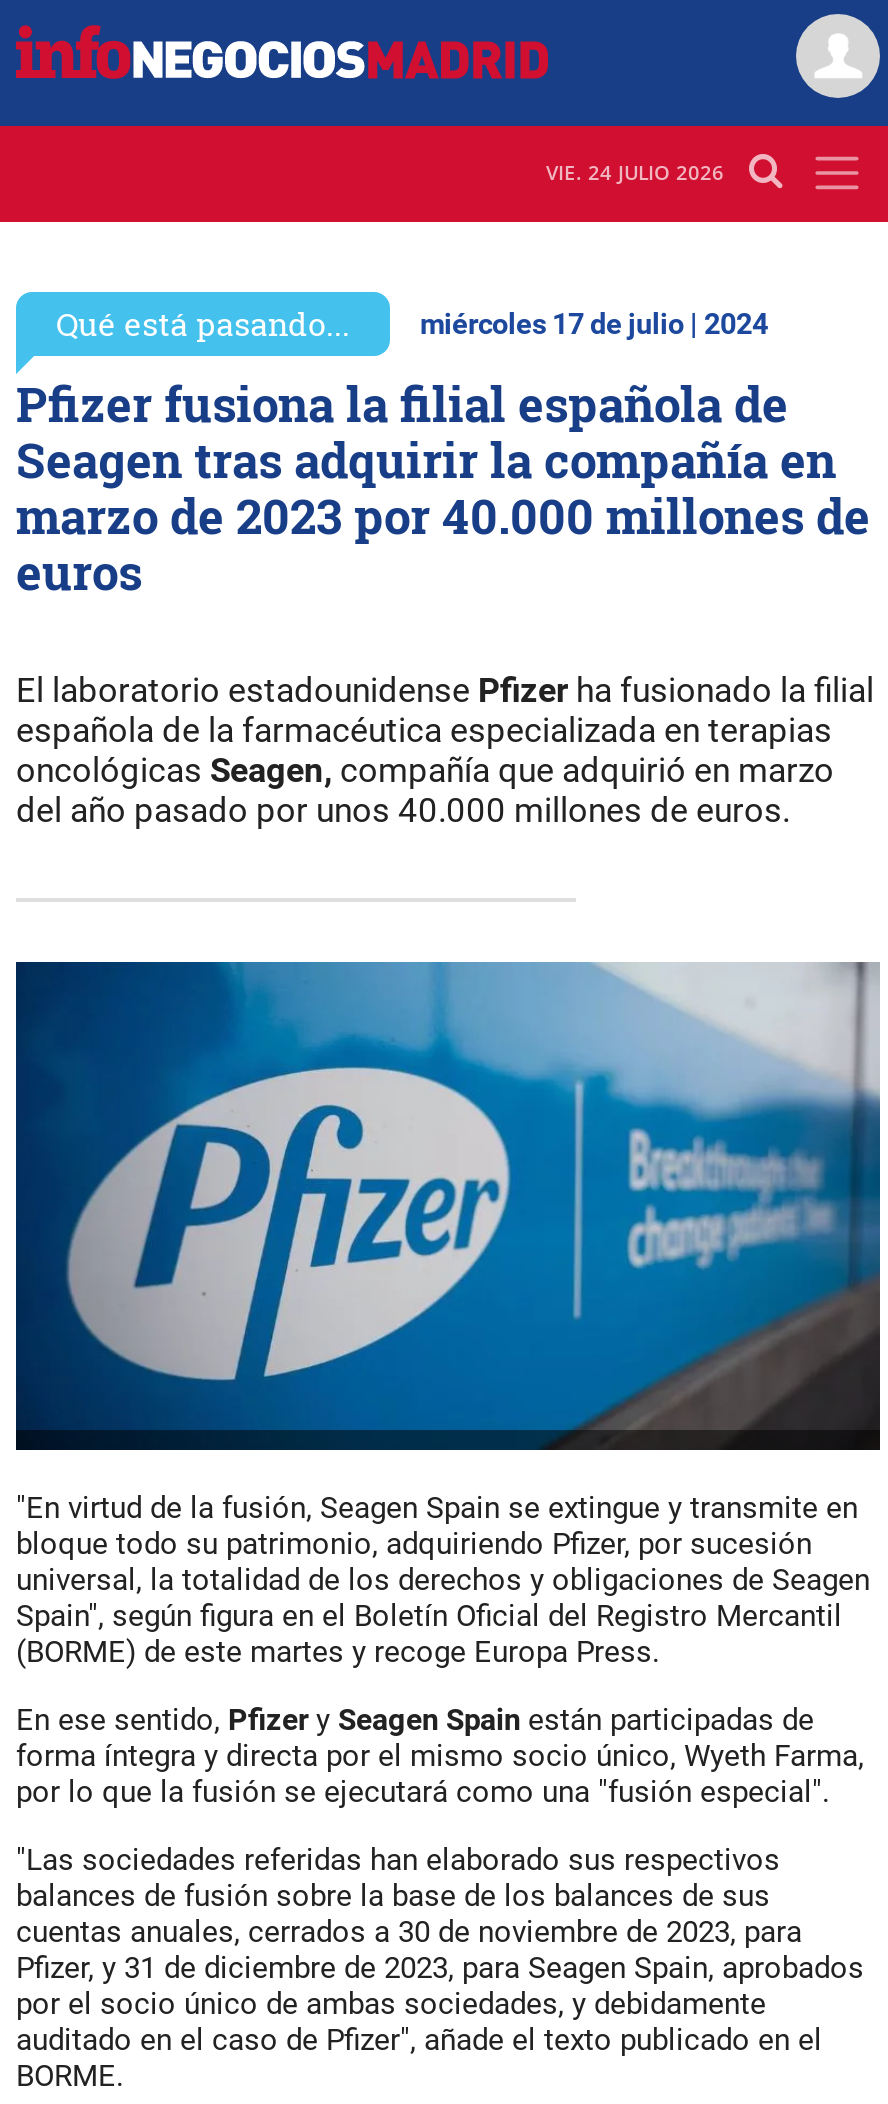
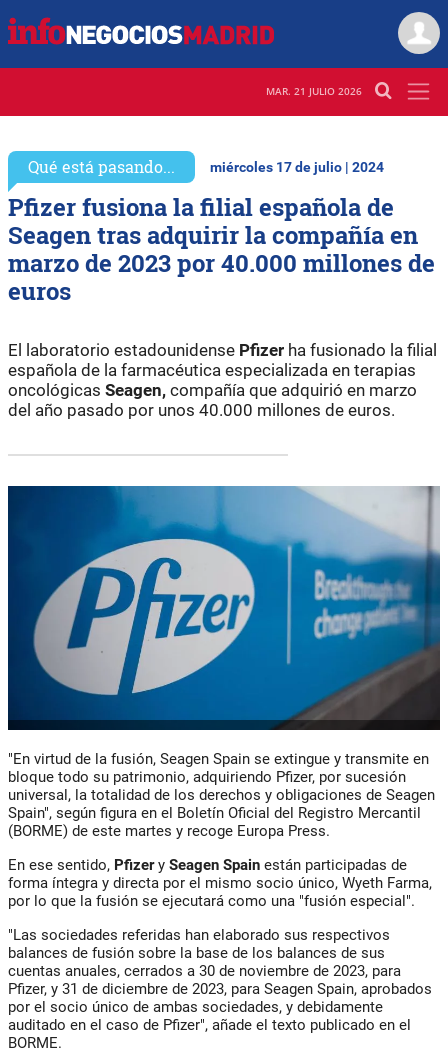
[546,159,724,187] VIE. 24 JULIO 2026 -> [266,84,362,98] MAR. 21 JULIO 2026

